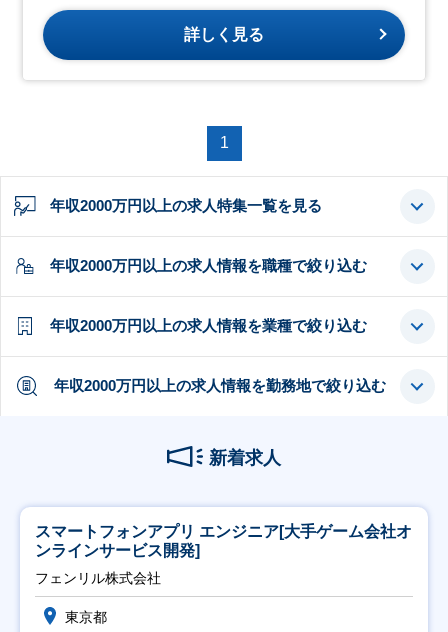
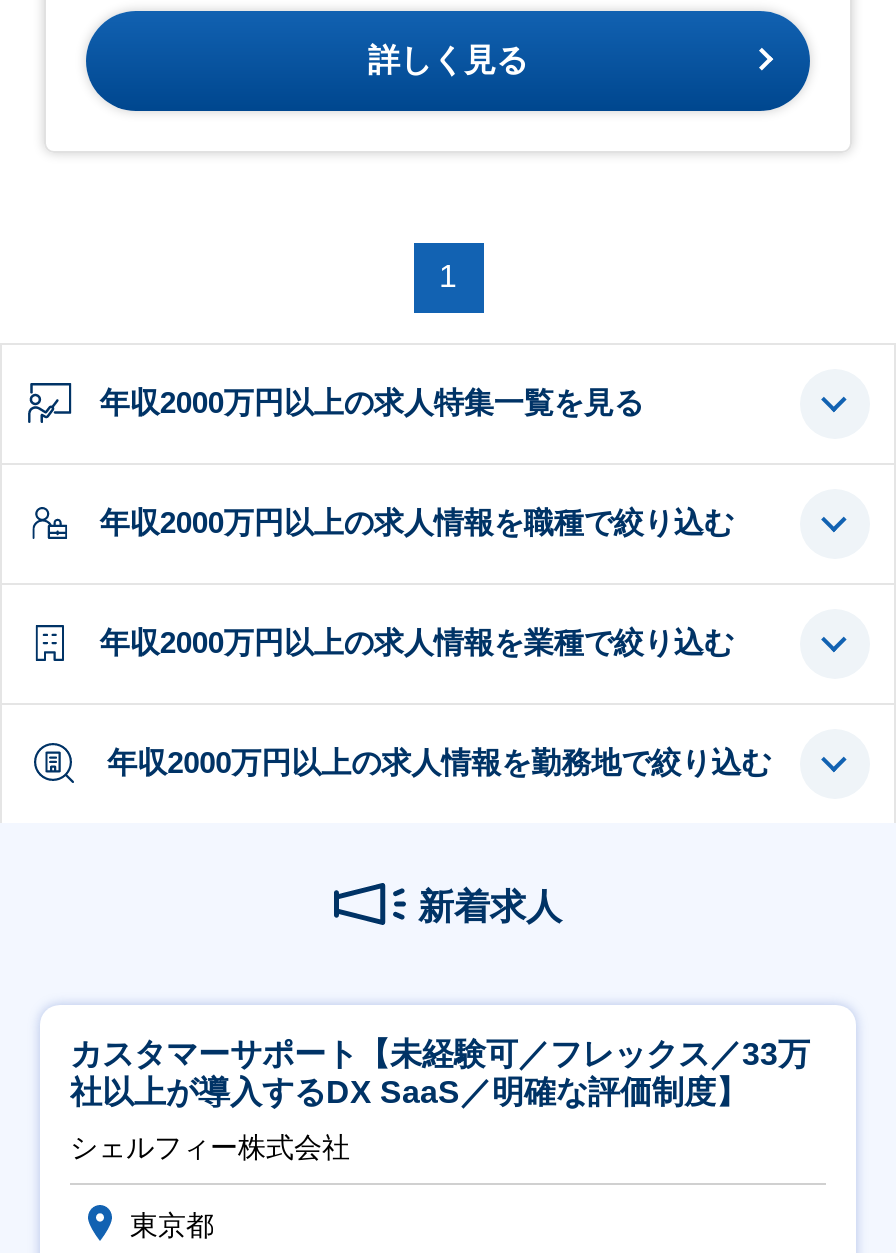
[35,523,412,559] スマートフォンアプリ エンジニア[大手ゲーム会社オ | ンラインサービス開発] -> [70,1036,810,1108] カスタマーサポート【未経験可／フレックス／33万 | 社以上が導入するDX SaaS／明確な評価制度】
[35,570,161,586] フェンリル株式会社 -> [70,1130,350,1162] シェルフィー株式会社

